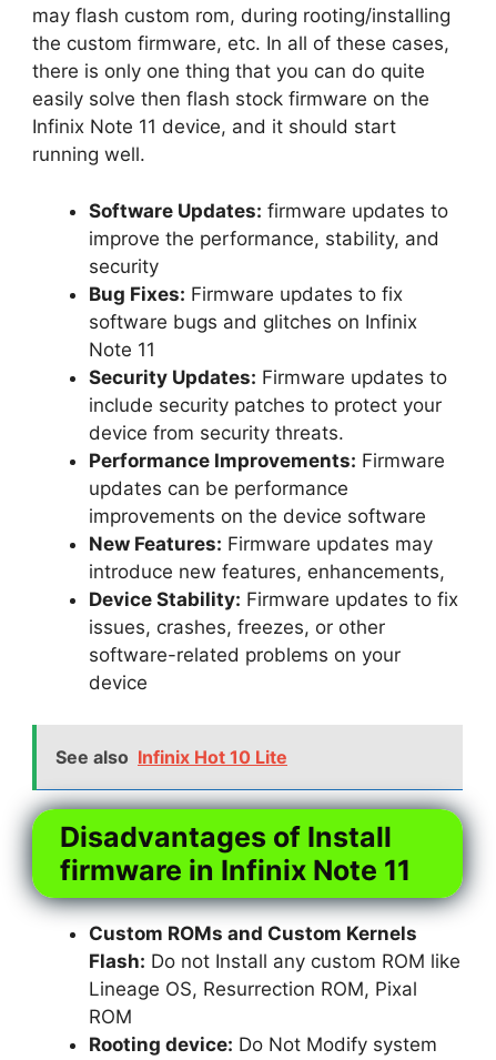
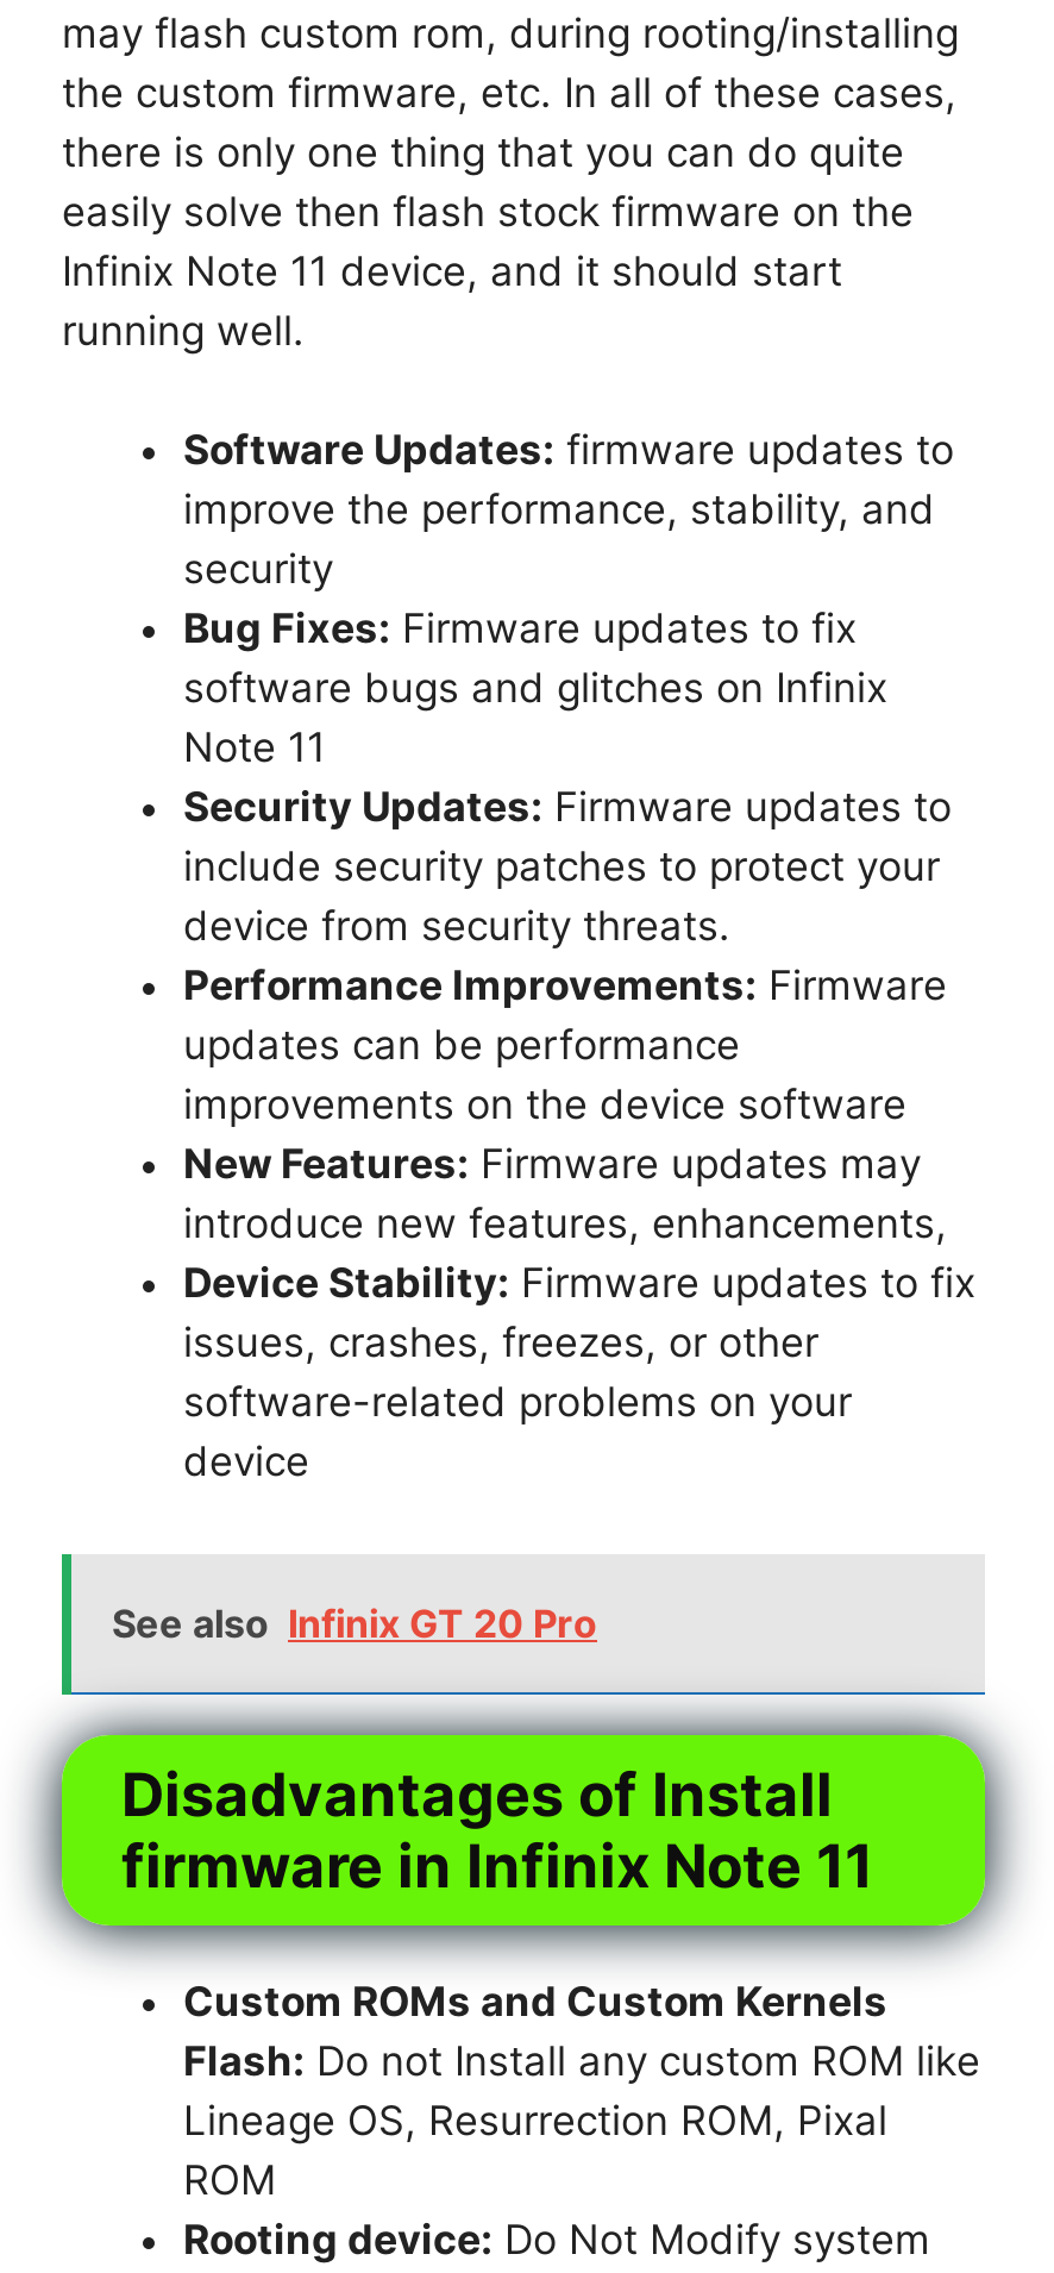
[55,746,287,768] See also Infinix Hot 10 Lite -> [112,1599,597,1647] See also Infinix GT 20 Pro

